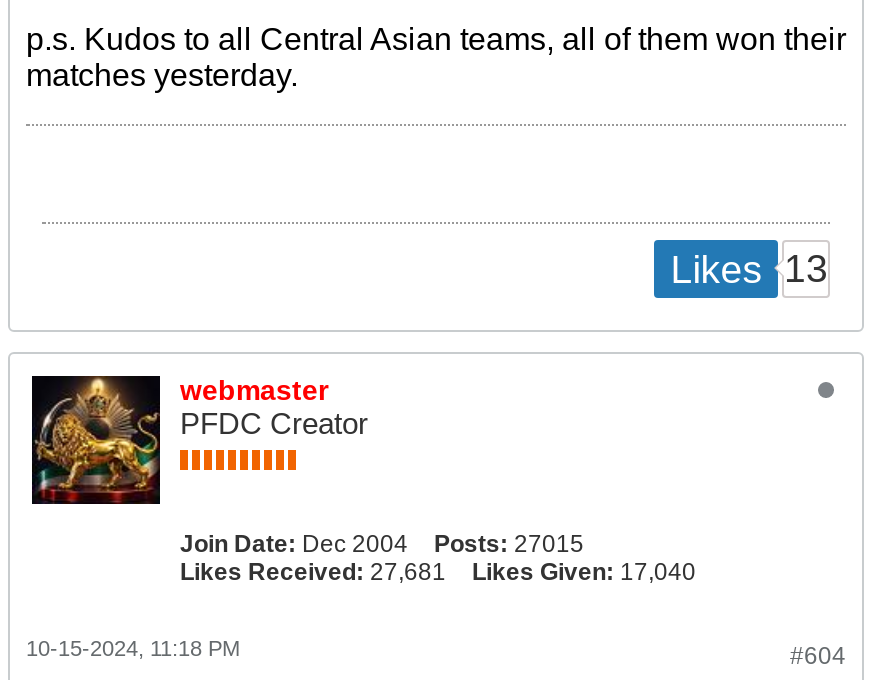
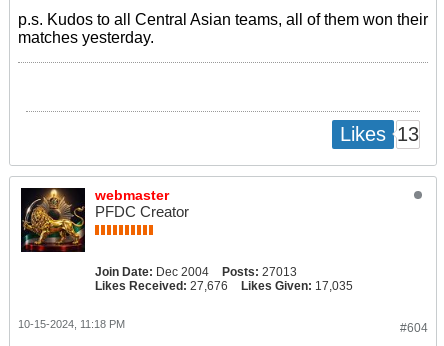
[180,530,584,558] Join Date: Dec 2004 Posts: 27015 -> [95,265,297,279] Join Date: Dec 2004 Posts: 27013
[180,558,446,586] Likes Received: 27,681 -> [95,279,228,293] Likes Received: 27,676
[472,558,696,586] Likes Given: 17,040 -> [241,279,353,293] Likes Given: 17,035

